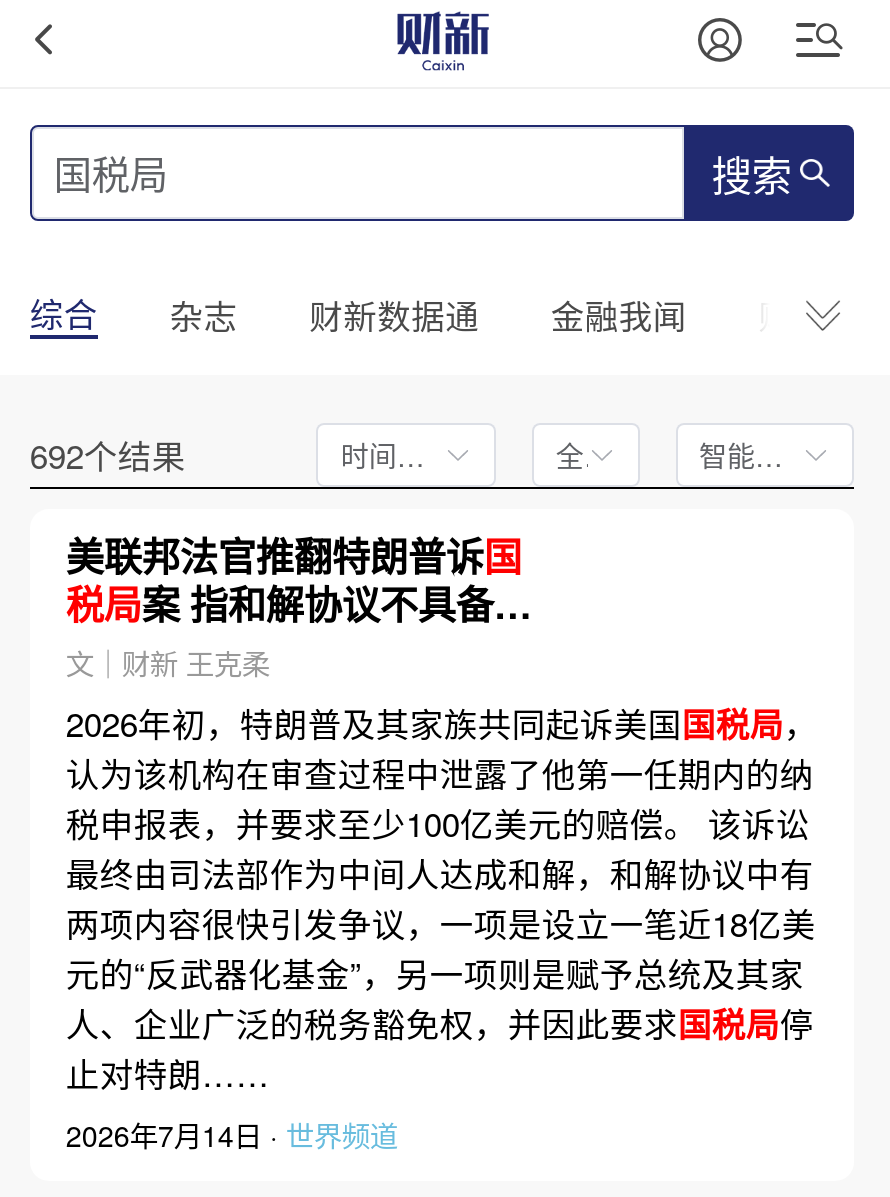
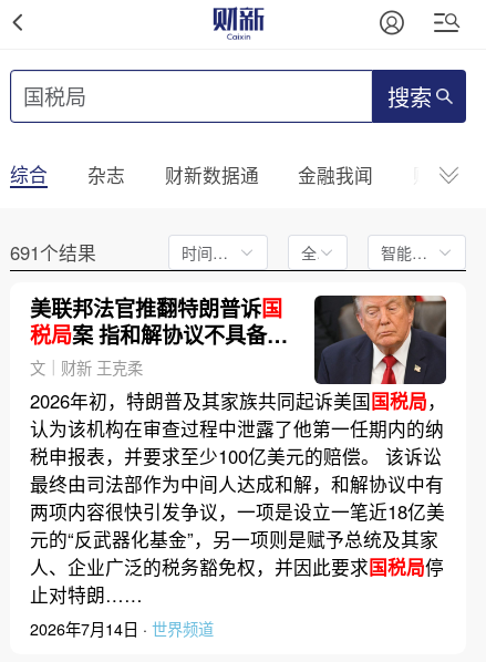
[30,431,186,479] 692个结果 -> [10,239,96,266] 691个结果
none -> [313,294,447,385] [image]

